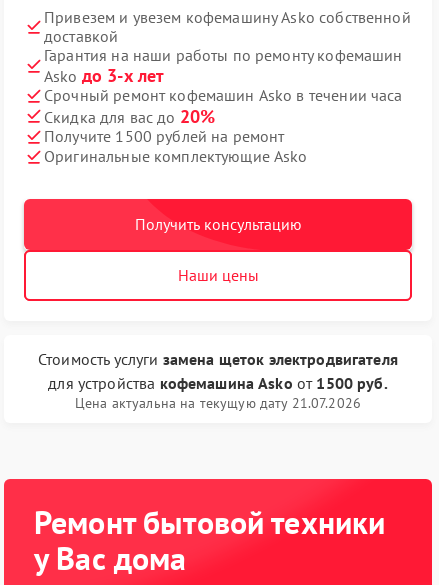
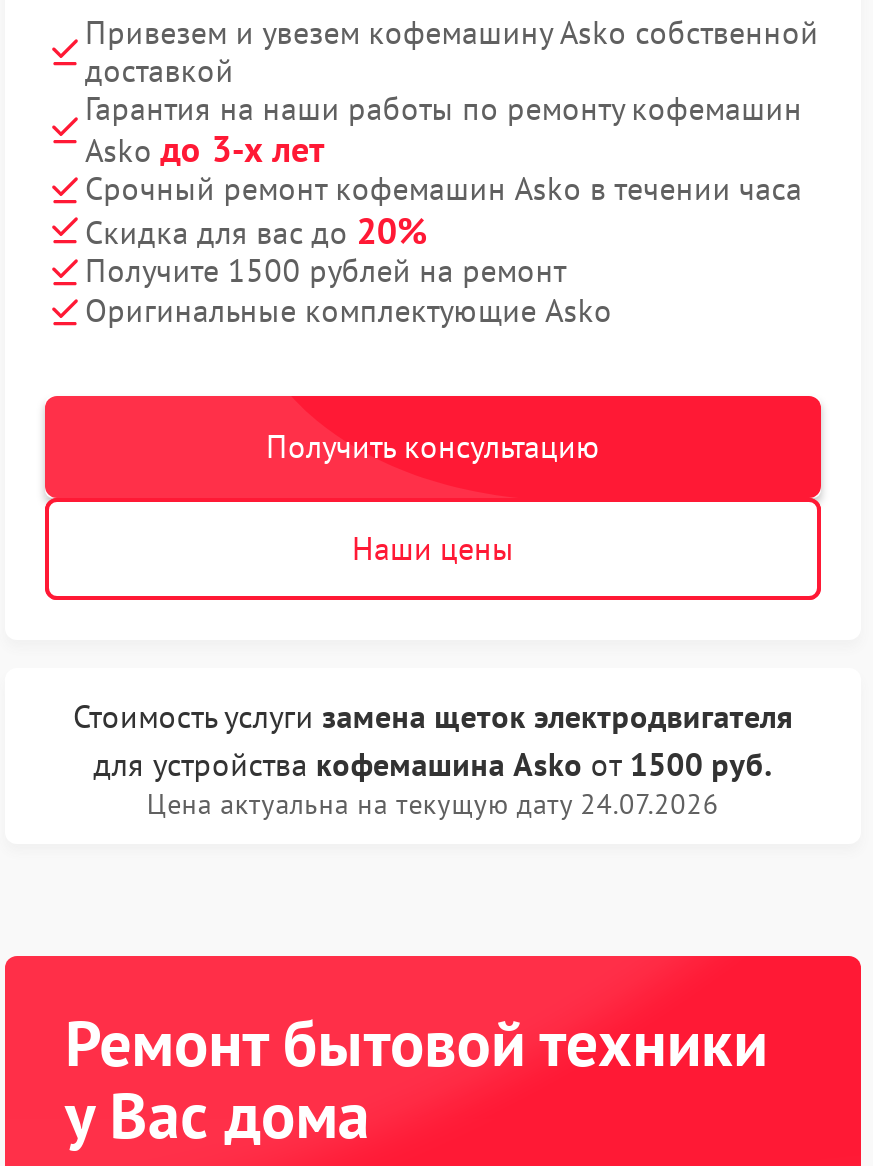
[75,393,361,411] Цена актуальна на текущую дату 21.07.2026 -> [147,785,719,821] Цена актуальна на текущую дату 24.07.2026

